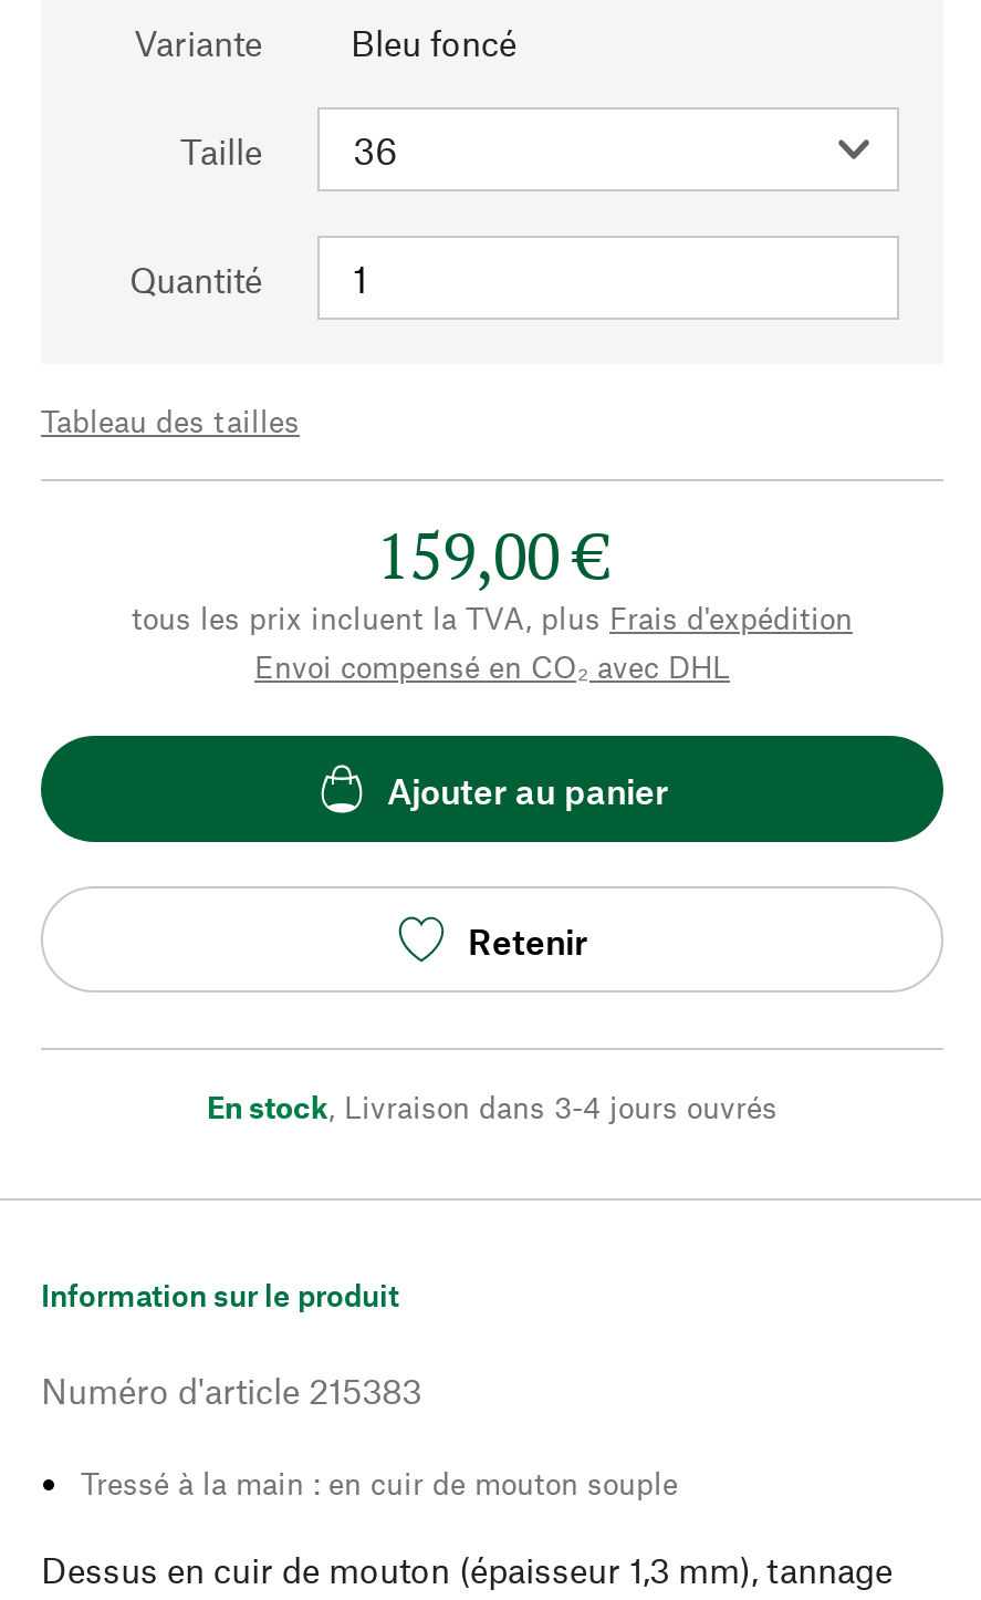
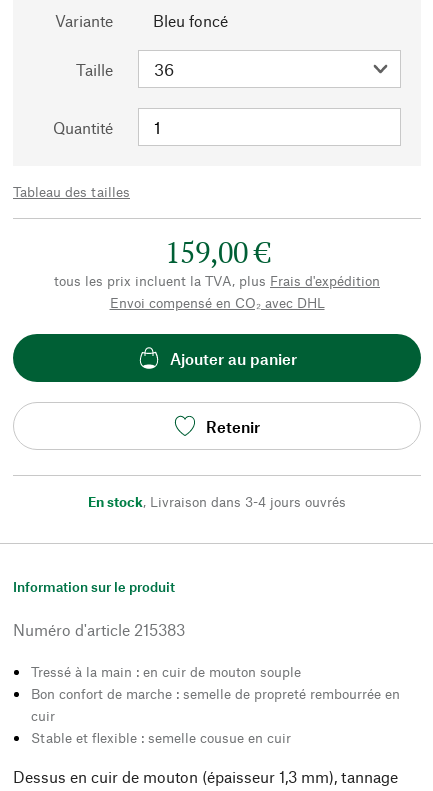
none -> [31,685,400,746] Bon confort de marche : semelle de propreté rembourrée en | cuir | Stable et flexible : semelle cousue en cuir

